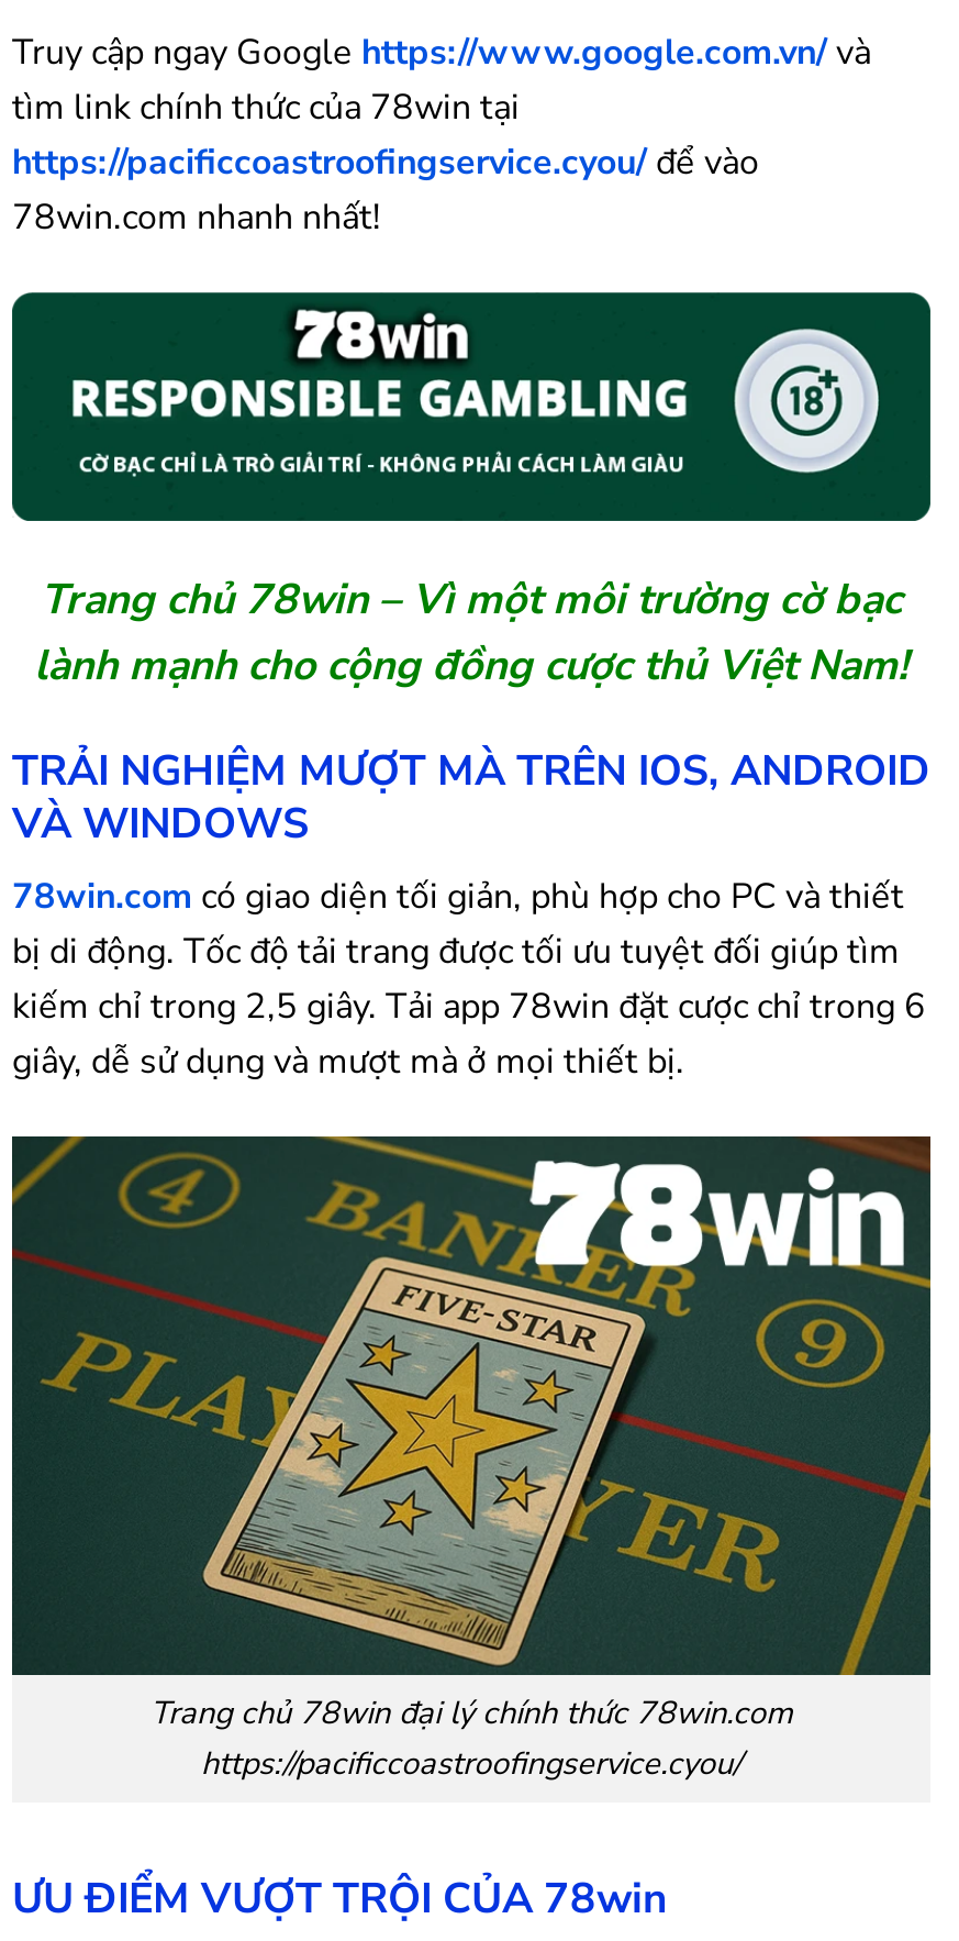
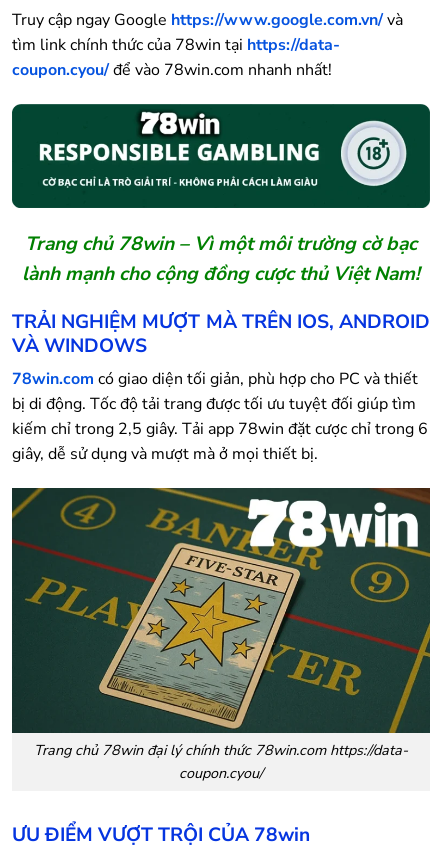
[12,84,759,242] tìm link chính thức của 78win tại | https://pacificcoastroofingservice.cyou/ để vào | 78win.com nhanh nhất! -> [12,34,340,81] tìm link chính thức của 78win tại https://data- | coupon.cyou/ để vào 78win.com nhanh nhất!
[150,1690,792,1785] Trang chủ 78win đại lý chính thức 78win.com | https://pacificcoastroofingservice.cyou/ -> [34,740,408,783] Trang chủ 78win đại lý chính thức 78win.com https://data- | coupon.cyou/

